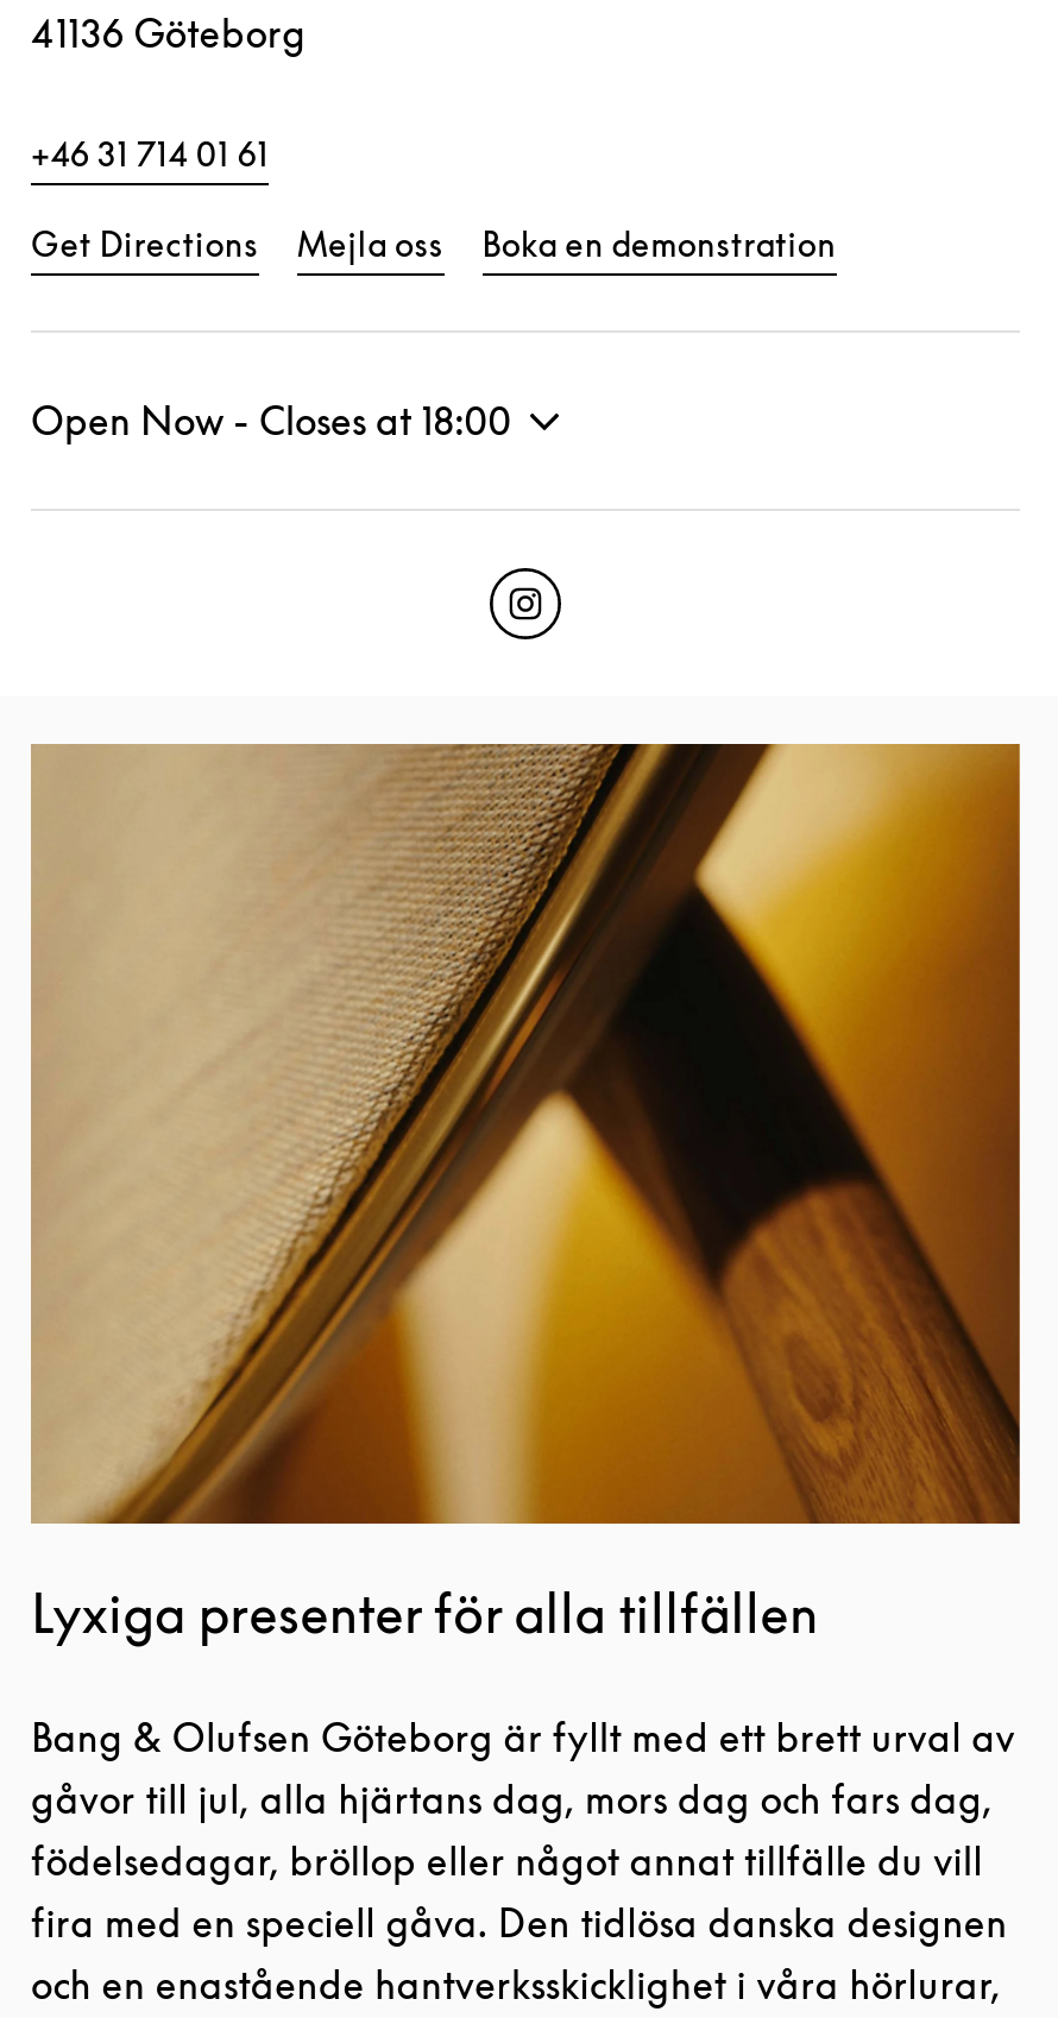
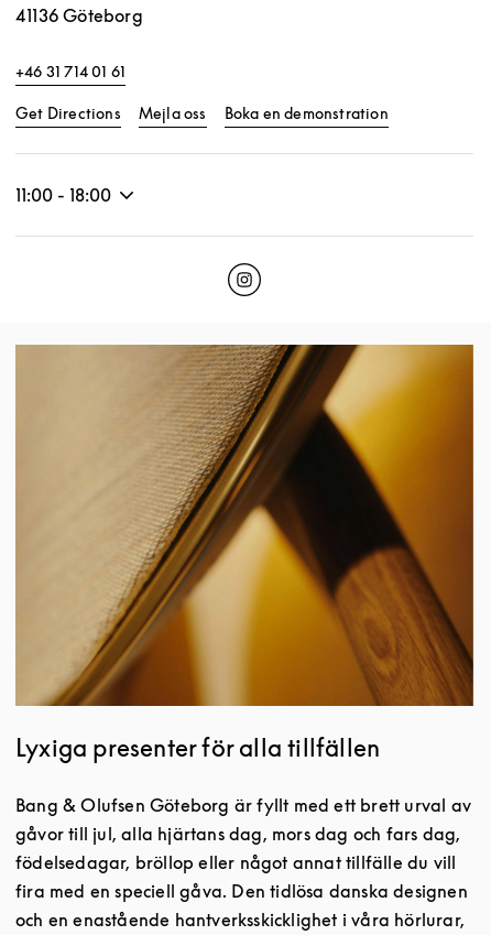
[31,397,511,444] Open Now - Closes at 18:00 -> [15,184,111,206] 11:00 - 18:00

